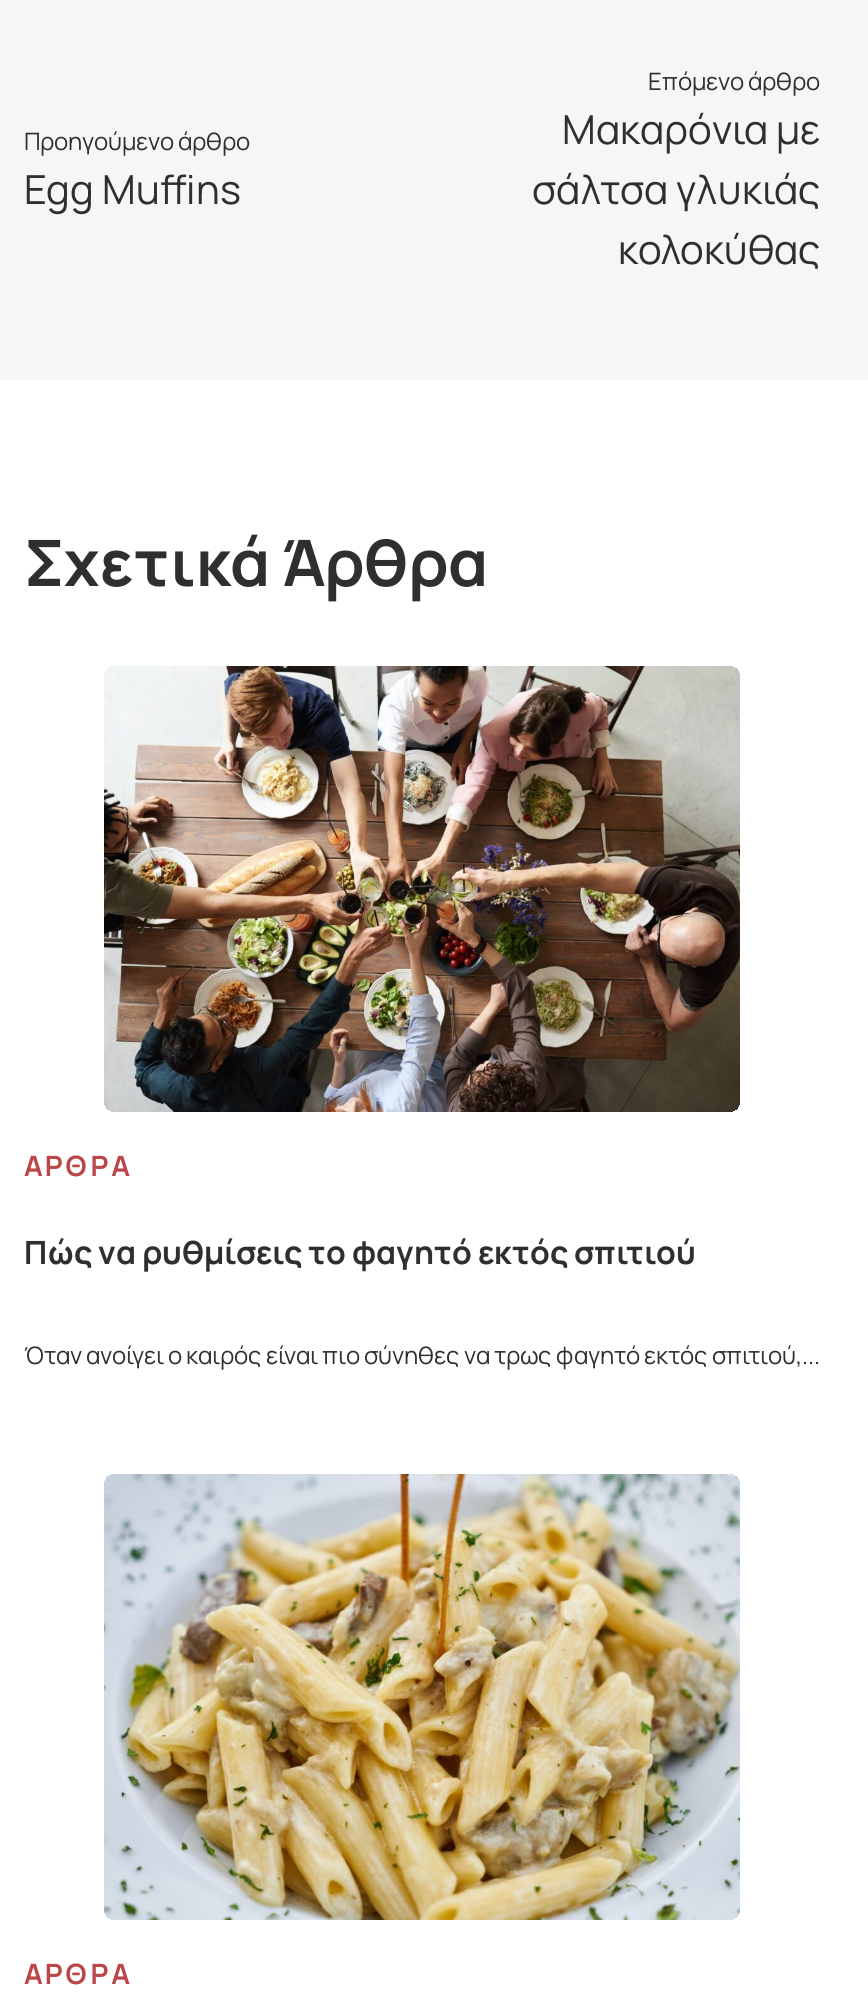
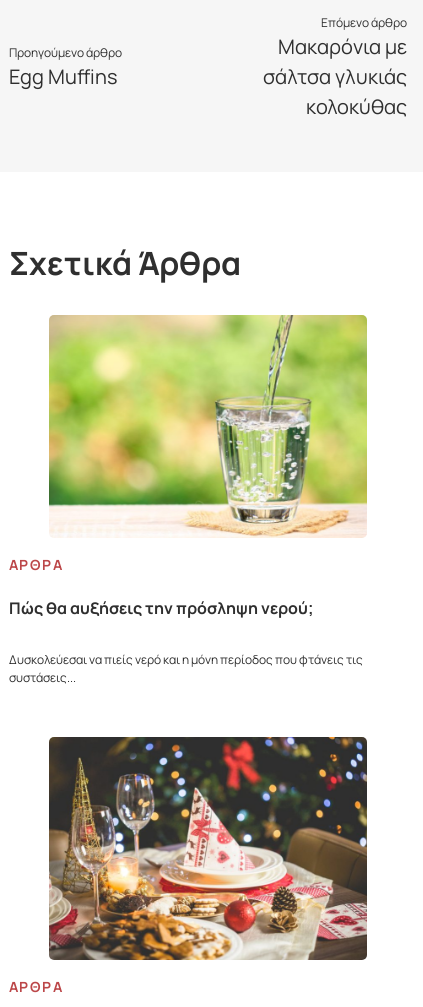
[102,664,742,1114] [image] -> [48,314,368,538] [image]
[24,1230,696,1274] Πώς να ρυθμίσεις το φαγητό εκτός σπιτιού -> [9,597,314,619] Πώς θα αυξήσεις την πρόσληψη νερού;
[24,1338,820,1372] Όταν ανοίγει ο καιρός είναι πιο σύνηθες να τρως φαγητό εκτός σπιτιού,... -> [9,651,363,686] Δυσκολεύεσαι να πιείς νερό και η μόνη περίοδος που φτάνεις τις | συστάσεις...
[104,1472,740,1922] [image] -> [48,736,368,961] [image]

